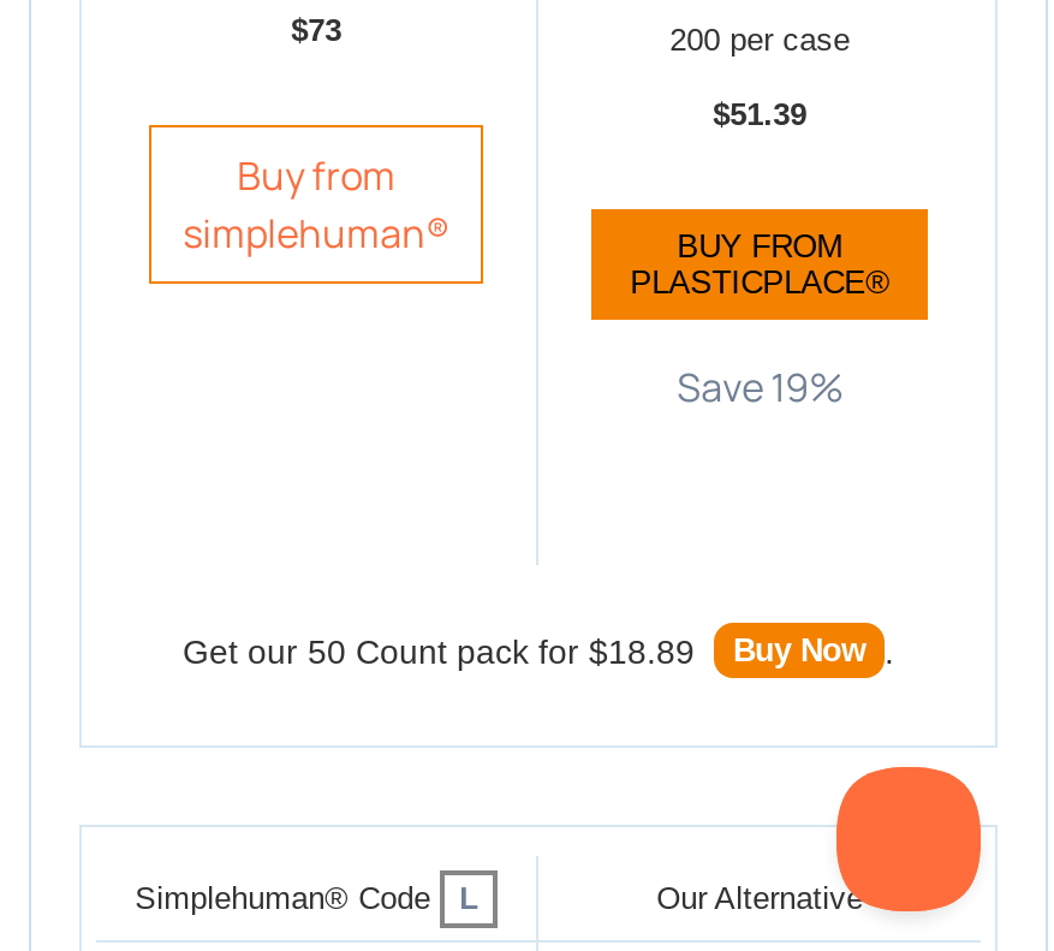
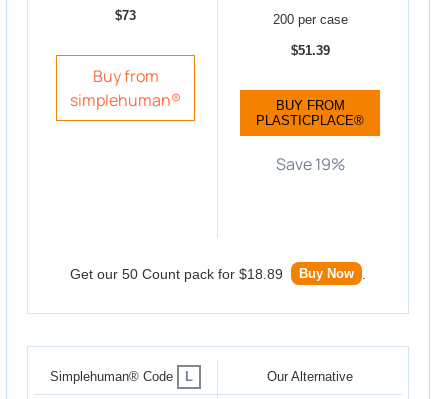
[834,765,983,914] [image] -> none

